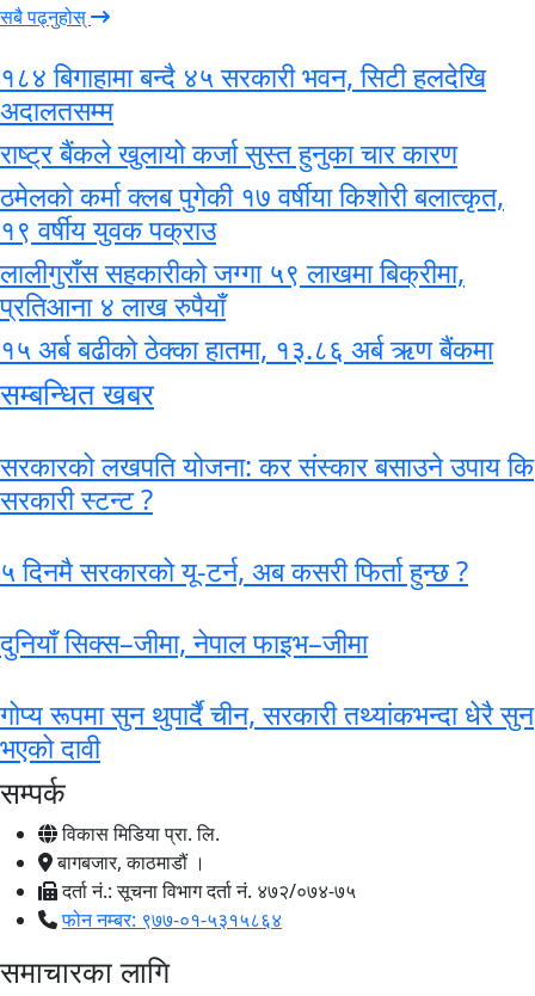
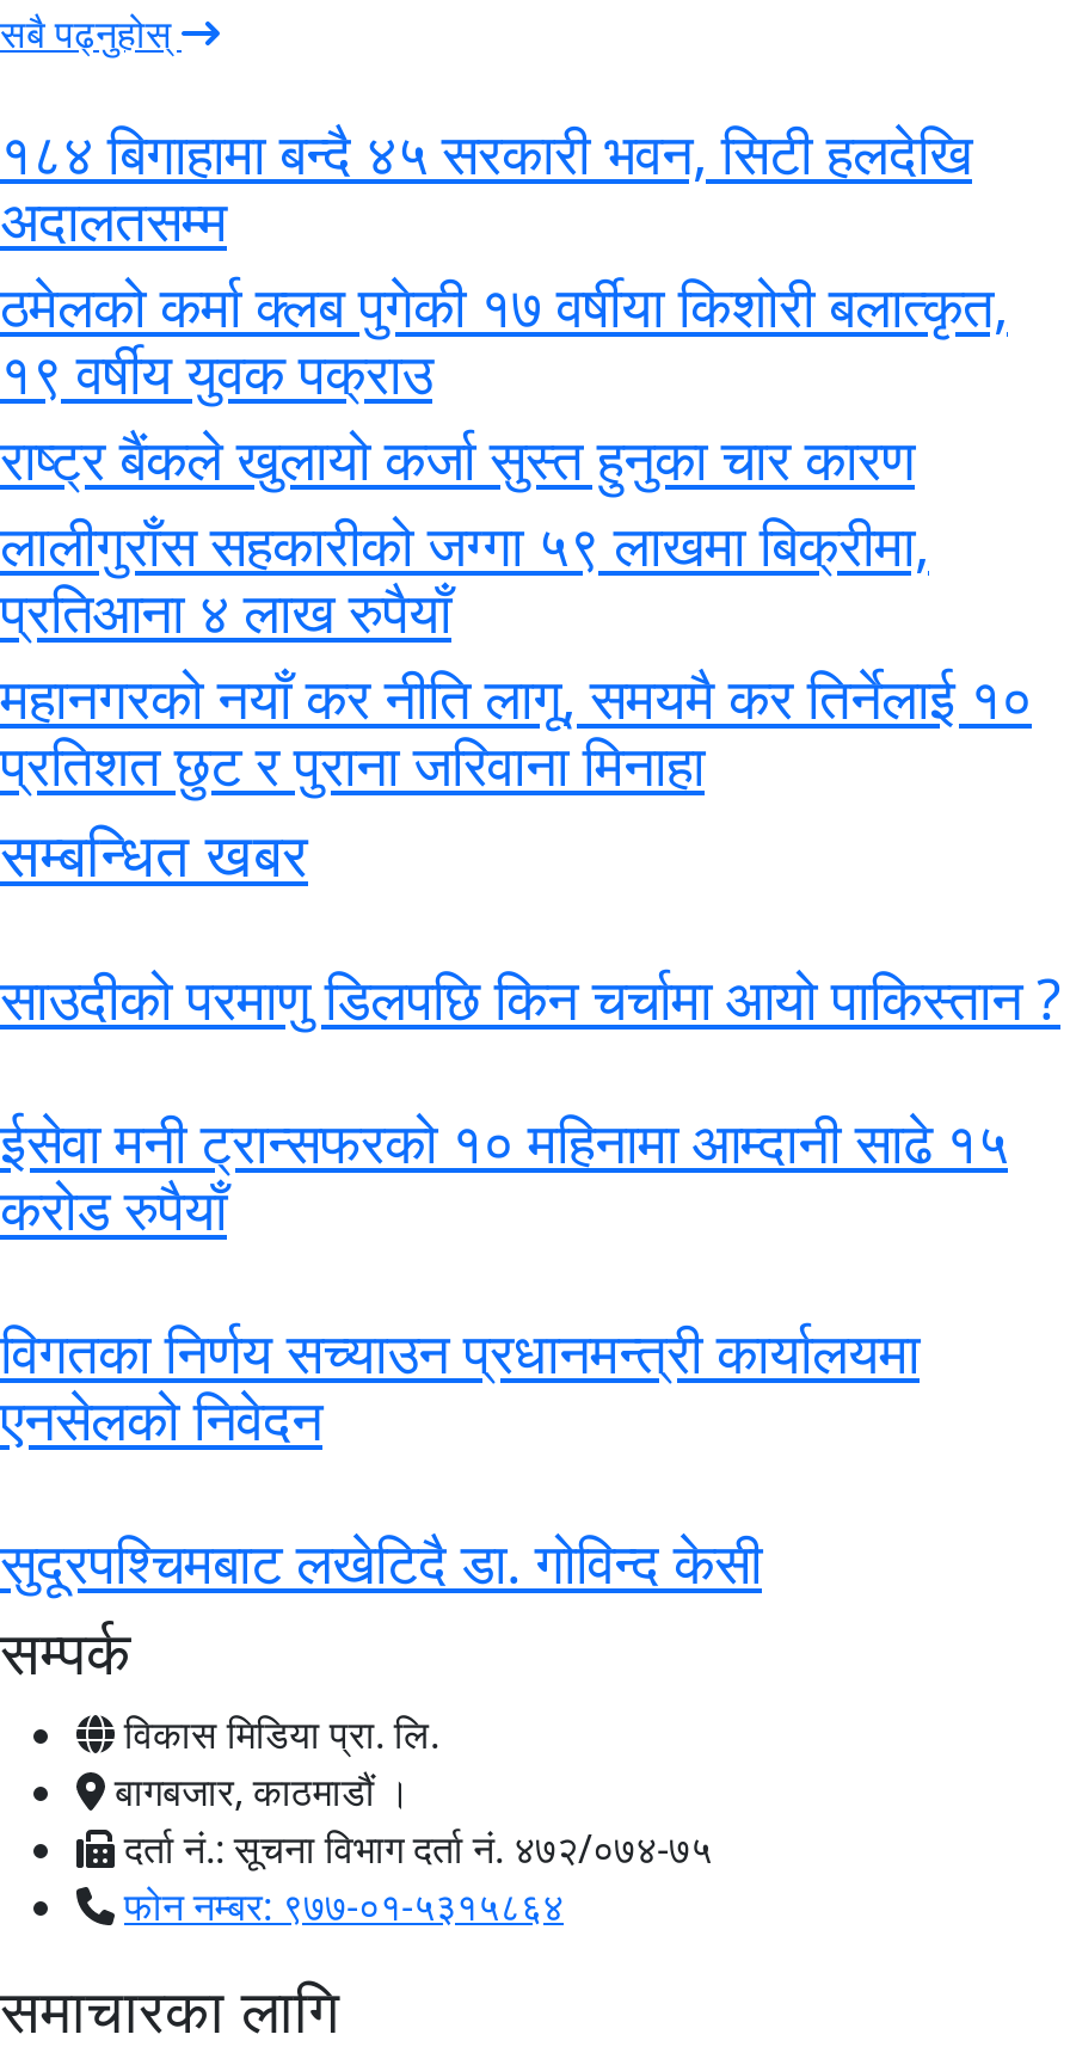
moved [0,134,457,172] -> [0,421,915,498]: राष्ट्र बैंकले खुलायो कर्जा सुस्त हुनुका चार कारण
moved [0,177,504,249] -> [0,268,1008,412]: ठमेलको कर्मा क्लब पुगेकी १७ वर्षीया किशोरी बलात्कृत, | १९ वर्षीय युवक पक्राउ
[0,330,493,368] १५ अर्ब बढीको ठेक्का हातमा, १३.८६ अर्ब ऋण बैंकमा -> [0,660,1032,804] महानगरको नयाँ कर नीति लागू, समयमै कर तिर्नेलाई १० | प्रतिशत छुट र पुराना जरिवाना मिनाहा
[0,447,534,519] सरकारको लखपति योजना: कर संस्कार बसाउने उपाय कि | सरकारी स्टन्ट ? -> [0,961,1060,1038] साउदीको परमाणु डिलपछि किन चर्चामा आयो पाकिस्तान ?
[0,552,468,590] ५ दिनमै सरकारको यू-टर्न, अब कसरी फिर्ता हुन्छ ? -> [0,1105,1008,1248] ईसेवा मनी ट्रान्सफरको १० महिनामा आम्दानी साढे १५ | करोड रुपैयाँ
[0,624,368,662] दुनियाँ सिक्स–जीमा, नेपाल फाइभ–जीमा -> [0,1315,920,1458] विगतका निर्णय सच्याउन प्रधानमन्त्री कार्यालयमा | एनसेलको निवेदन
[0,696,534,767] गोप्य रूपमा सुन थुपार्दै चीन, सरकारी तथ्यांकभन्दा धेरै सुन | भएको दावी -> [0,1525,762,1601] सुदूरपश्चिमबाट लखेटिदै डा. गोविन्द केसी

